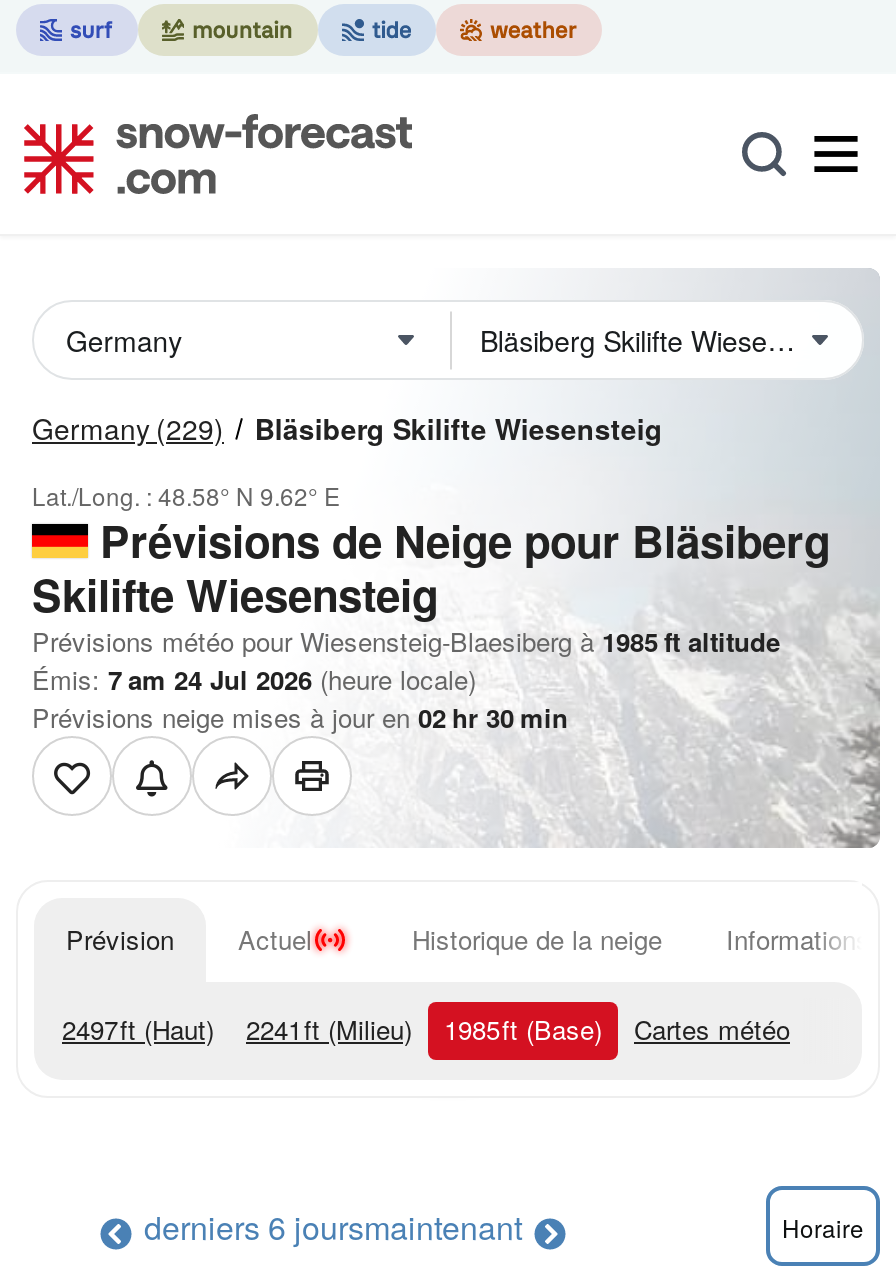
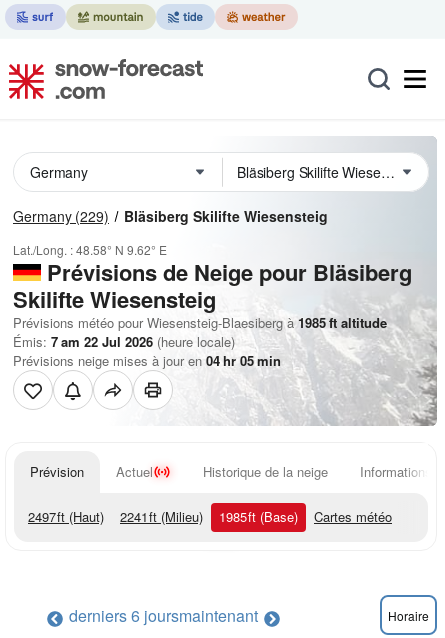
[32,660,476,698] Émis: 7 am 24 Jul 2026 (heure locale) -> [13,332,235,351] Émis: 7 am 22 Jul 2026 (heure locale)
[32,698,568,736] Prévisions neige mises à jour en 02 hr 30 min -> [13,351,281,370] Prévisions neige mises à jour en 04 hr 05 min

